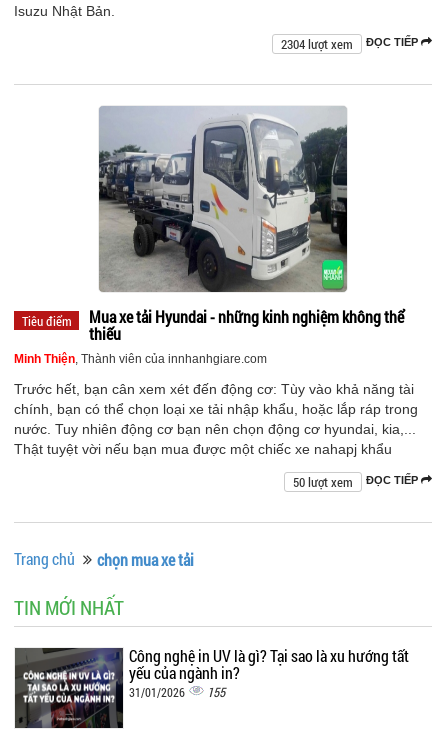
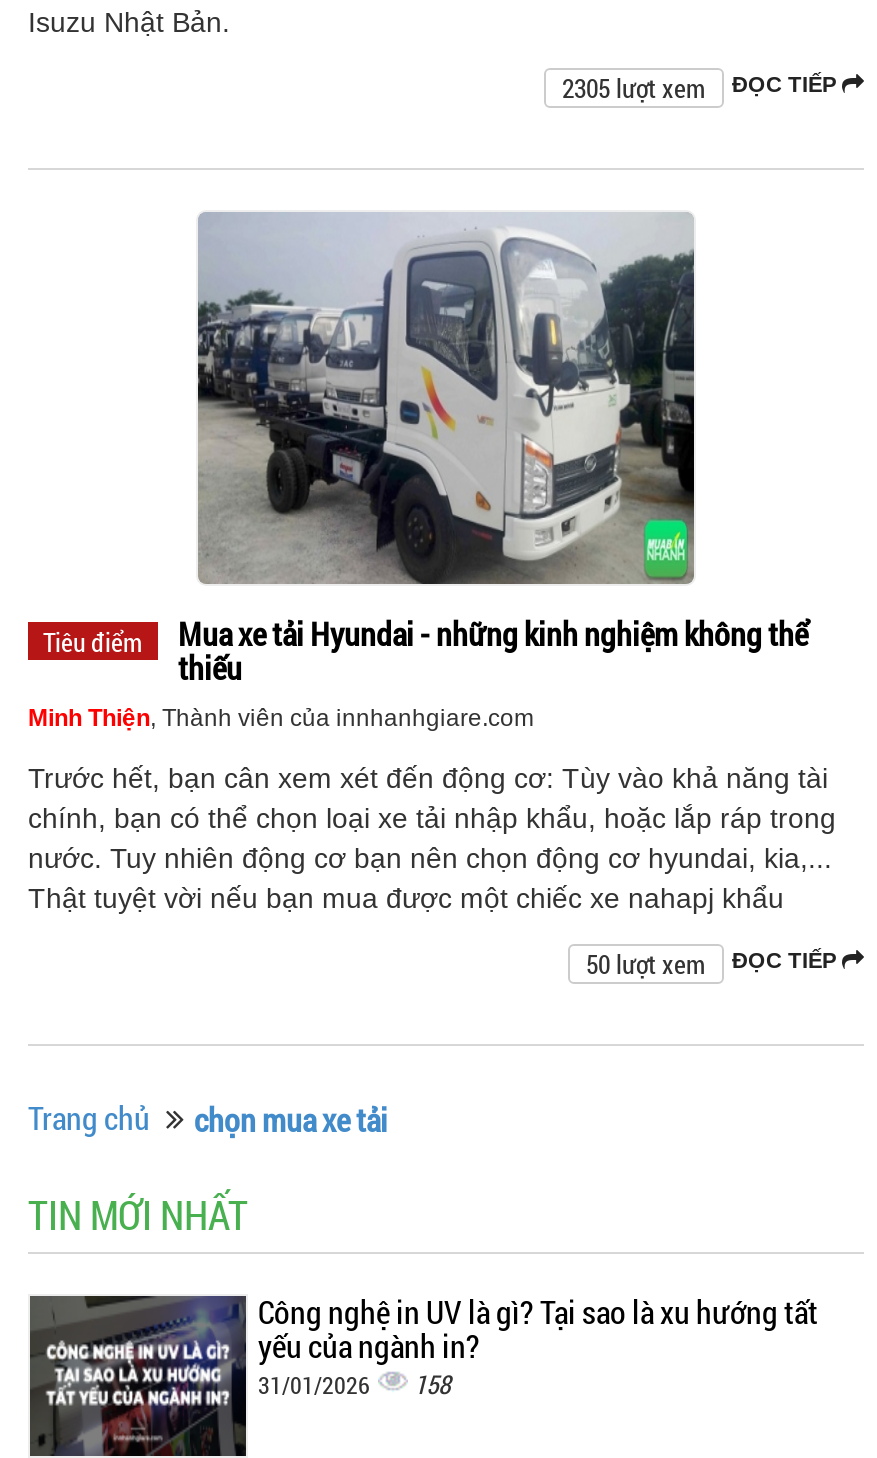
[281,35,421,53] 2304 lượt xem ĐỌC TIẾP -> [562,70,842,106] 2305 lượt xem ĐỌC TIẾP
[129,683,225,701] 31/01/2026 155 -> [258,1366,450,1402] 31/01/2026 158

